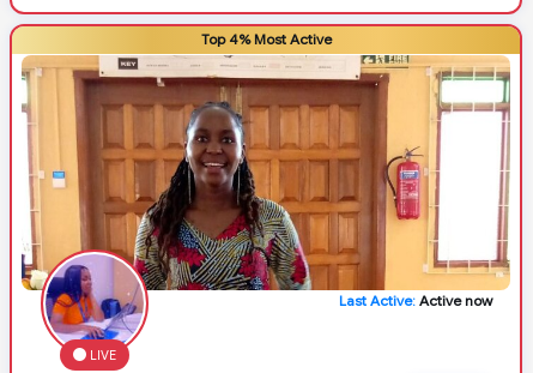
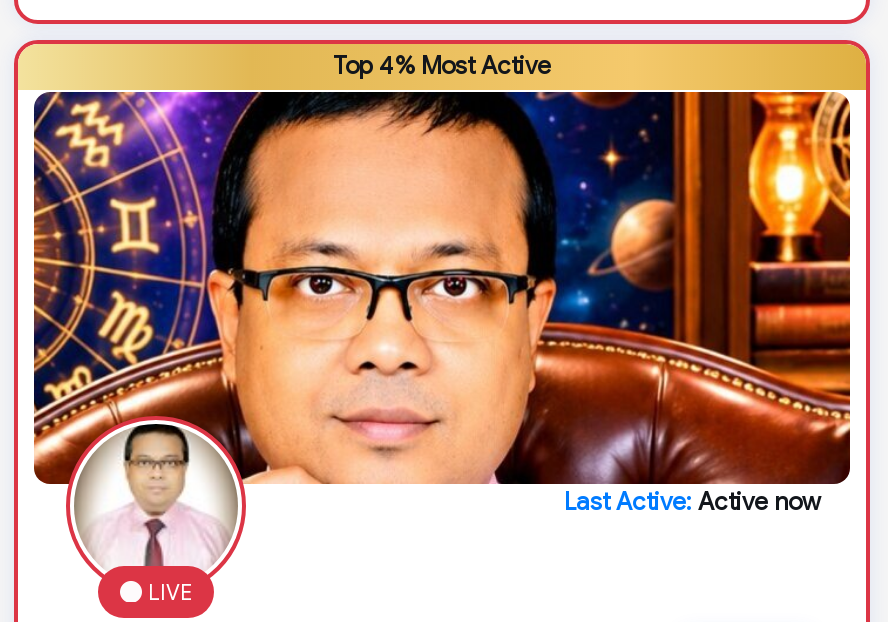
[20,54,511,343] [image] -> [32,90,852,572] [image]

